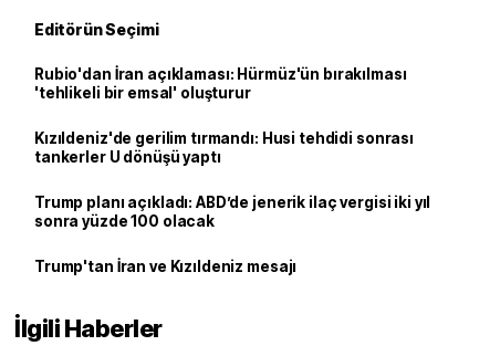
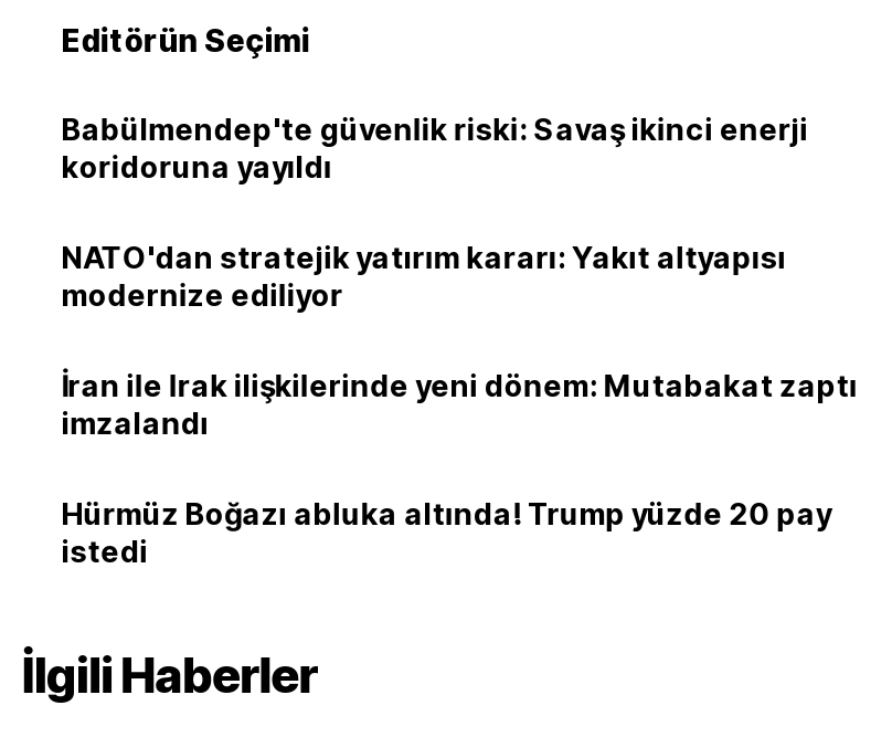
[34,65,406,102] Rubio'dan İran açıklaması: Hürmüz'ün bırakılması | 'tehlikeli bir emsal' oluşturur -> [62,112,809,185] Babülmendep'te güvenlik riski: Savaş ikinci enerji | koridoruna yayıldı
[34,129,414,166] Kızıldeniz'de gerilim tırmandı: Husi tehdidi sonrası | tankerler U dönüşü yaptı -> [62,240,786,313] NATO'dan stratejik yatırım kararı: Yakıt altyapısı | modernize ediliyor
[34,193,431,230] Trump planı açıkladı: ABD’de jenerik ilaç vergisi iki yıl | sonra yüzde 100 olacak -> [62,368,858,441] İran ile Irak ilişkilerinde yeni dönem: Mutabakat zaptı | imzalandı
[34,258,297,275] Trump'tan İran ve Kızıldeniz mesajı -> [62,496,831,569] Hürmüz Boğazı abluka altında! Trump yüzde 20 pay | istedi

